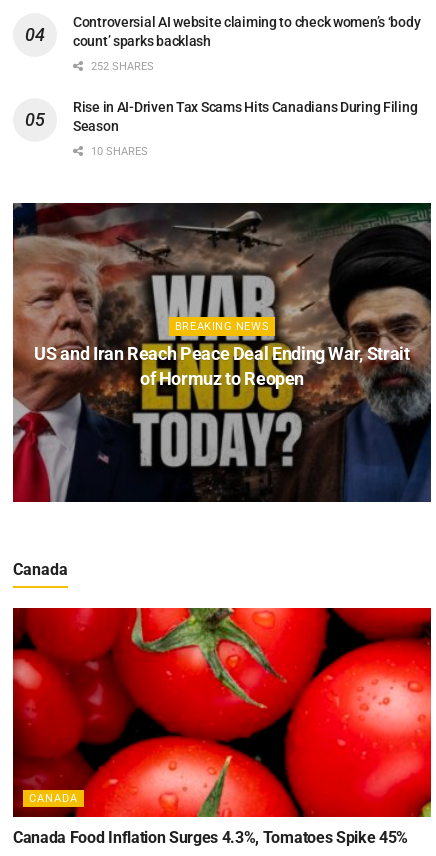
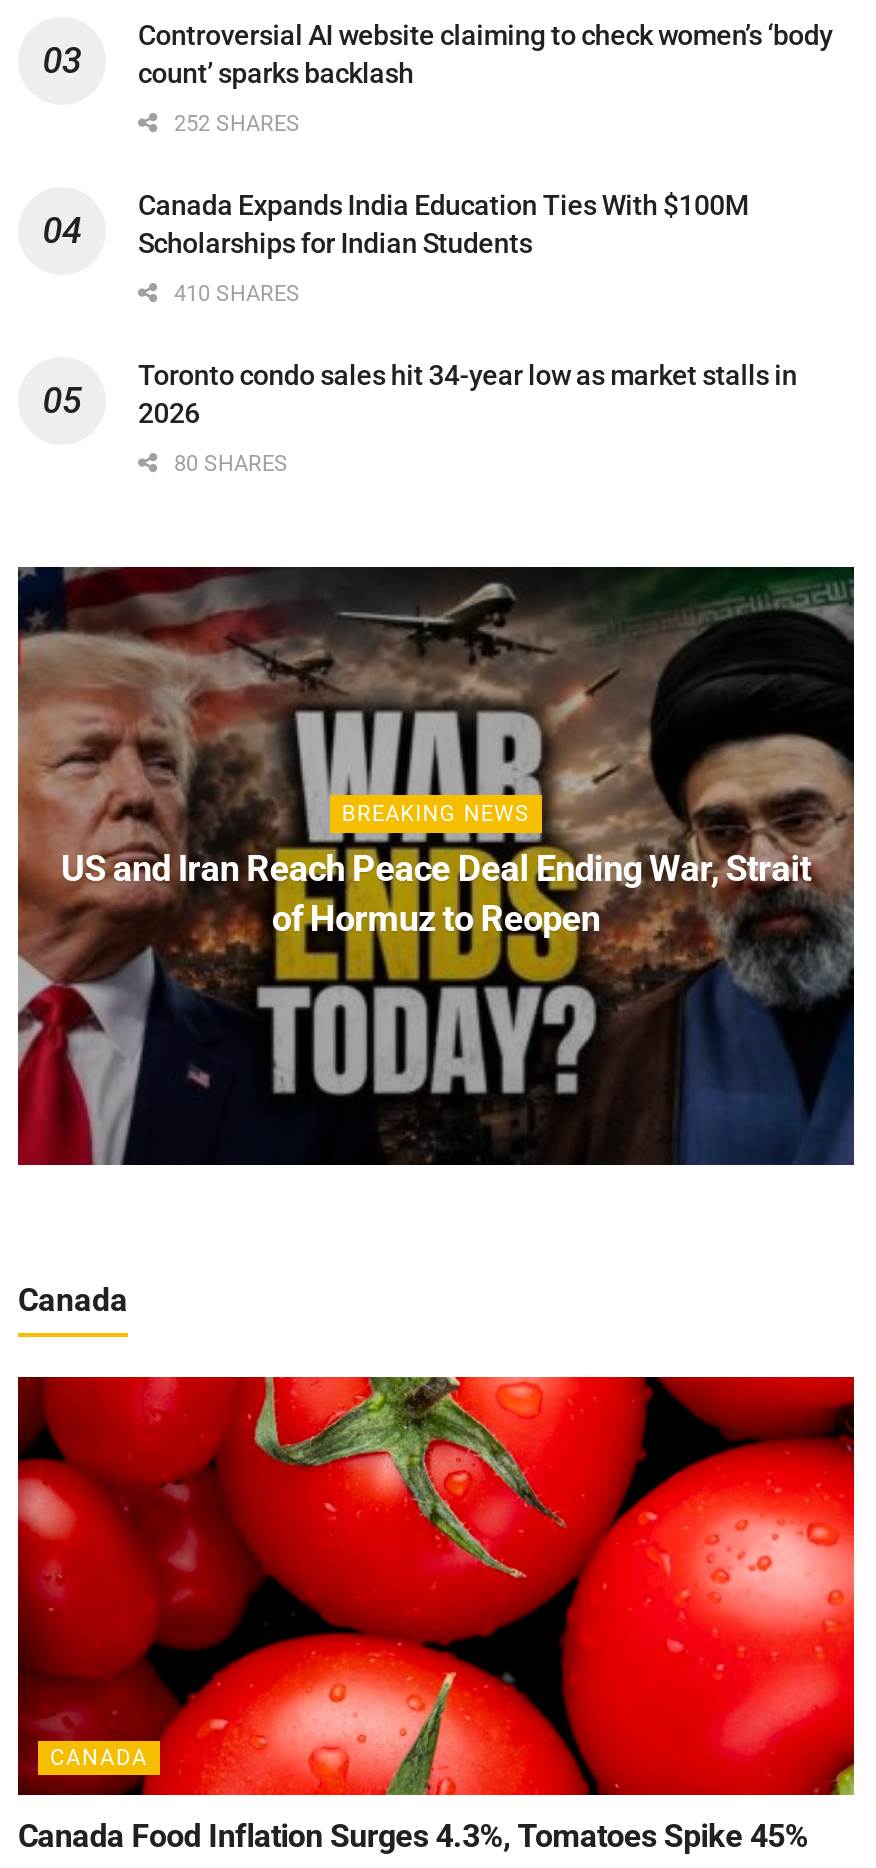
[73,99,417,158] Rise in AI-Driven Tax Scams Hits Canadians During Filing | Season | 10 SHARES -> [138,189,797,477] Canada Expands India Education Ties With $100M | Scholarships for Indian Students | 410 SHARES | Toronto condo sales hit 34-year low as market stalls in | 2026 | 80 SHARES

